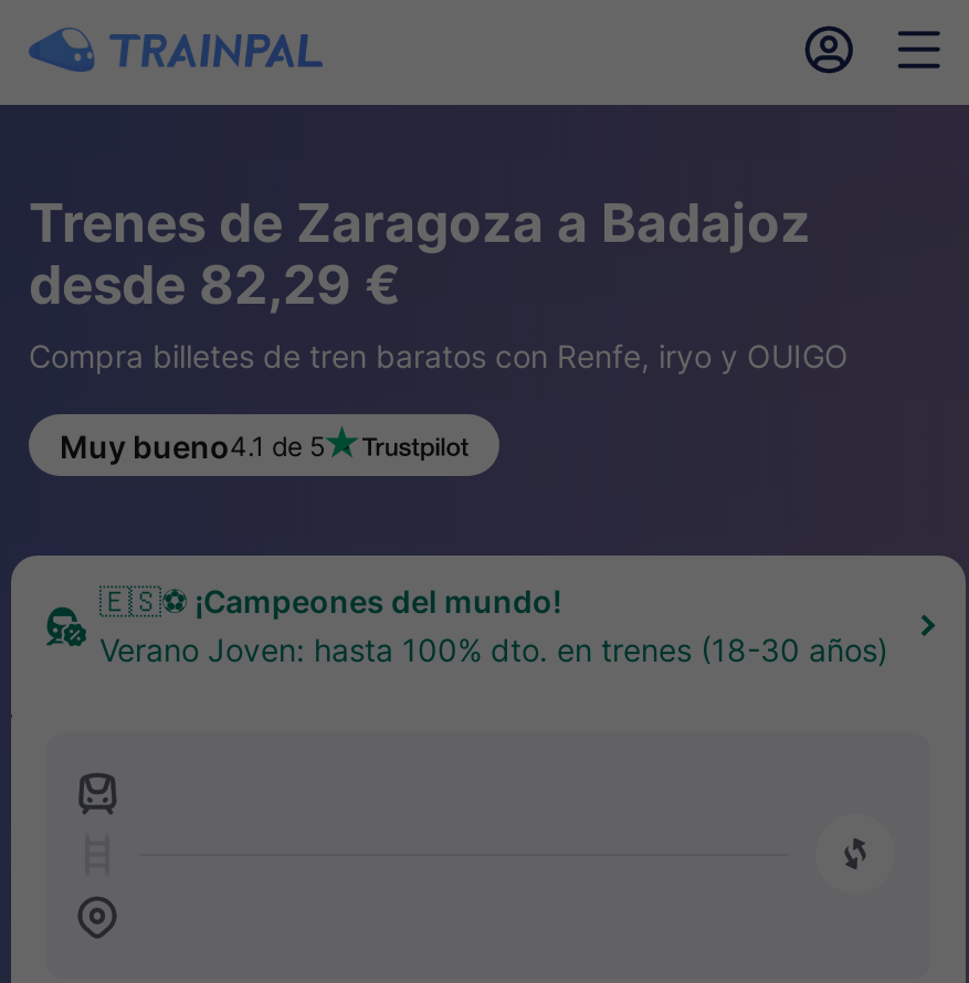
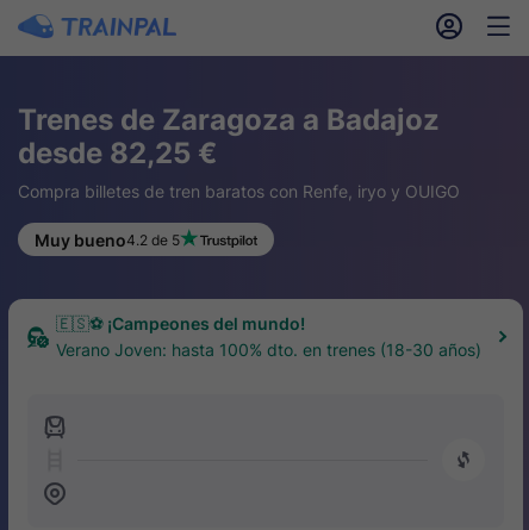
[29,253,400,317] desde 82,29 € -> [18,136,217,170] desde 82,25 €
[60,426,325,464] Muy bueno4.1 de 5 -> [35,229,180,250] Muy bueno4.2 de 5

